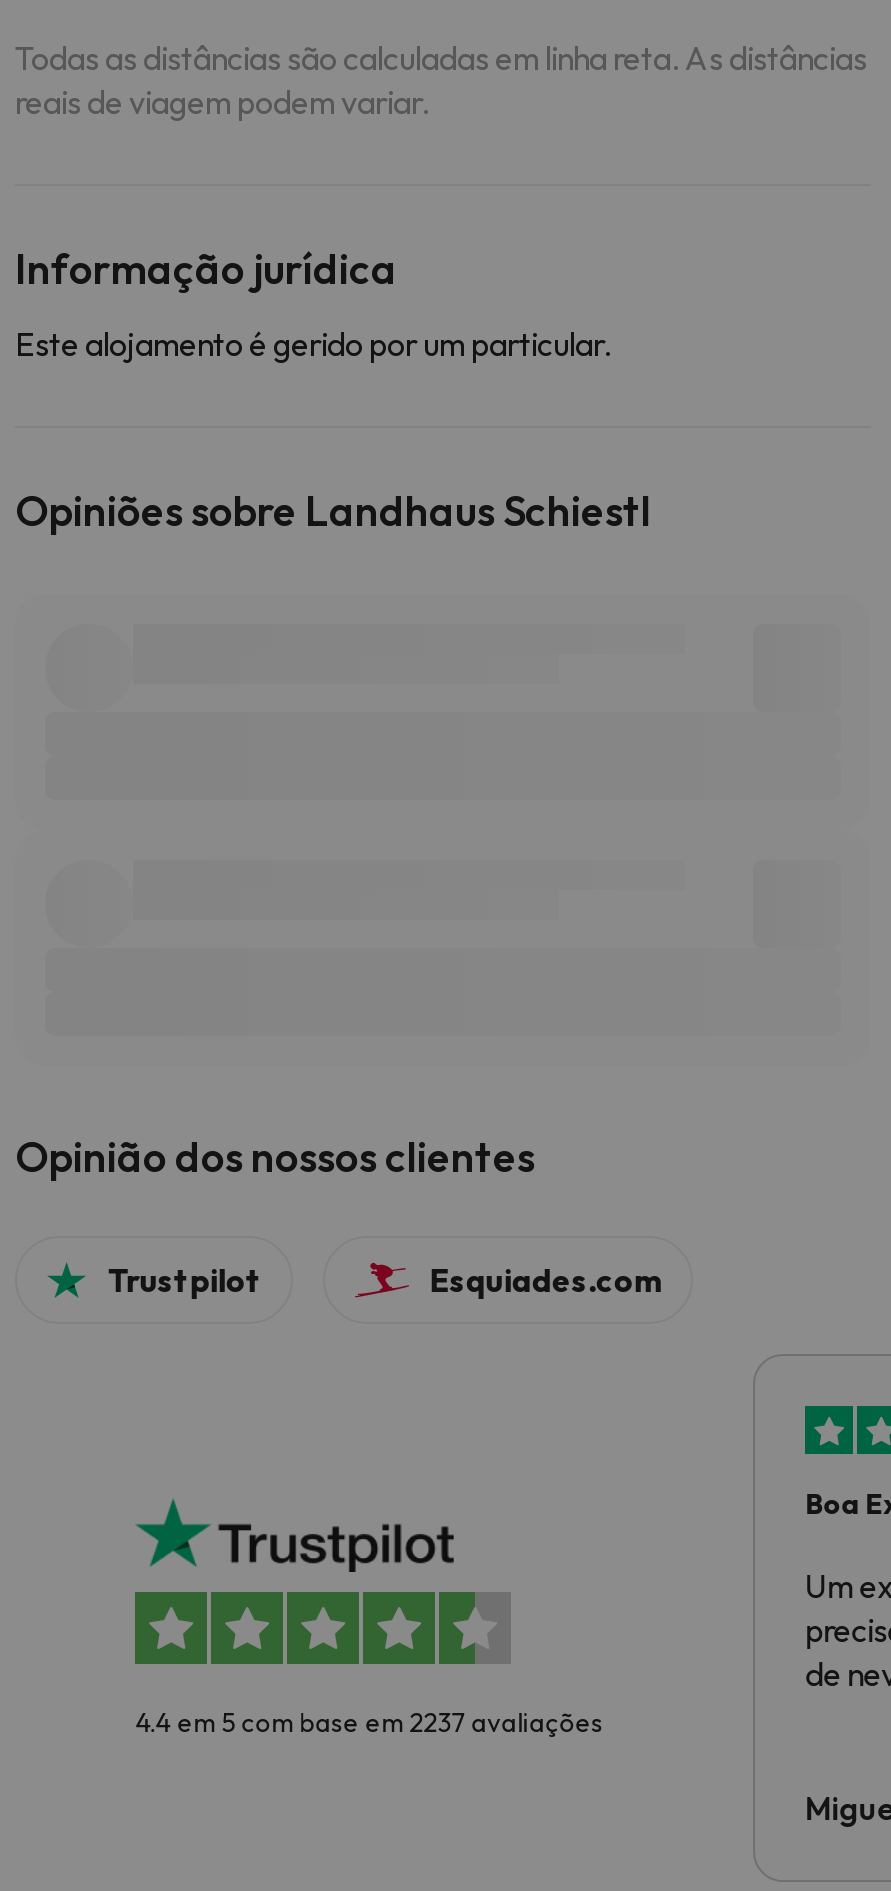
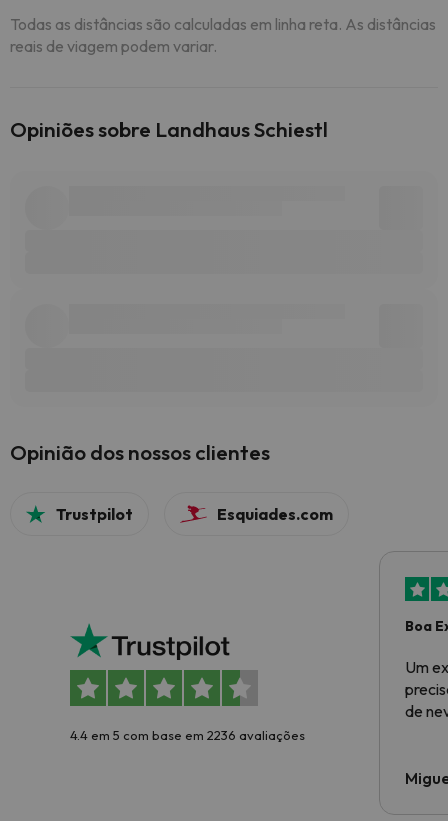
[15,242,611,364] Informação jurídica | Este alojamento é gerido por um particular. -> none
[135,1706,603,1738] 4.4 em 5 com base em 2237 avaliações -> [70,727,305,743] 4.4 em 5 com base em 2236 avaliações

